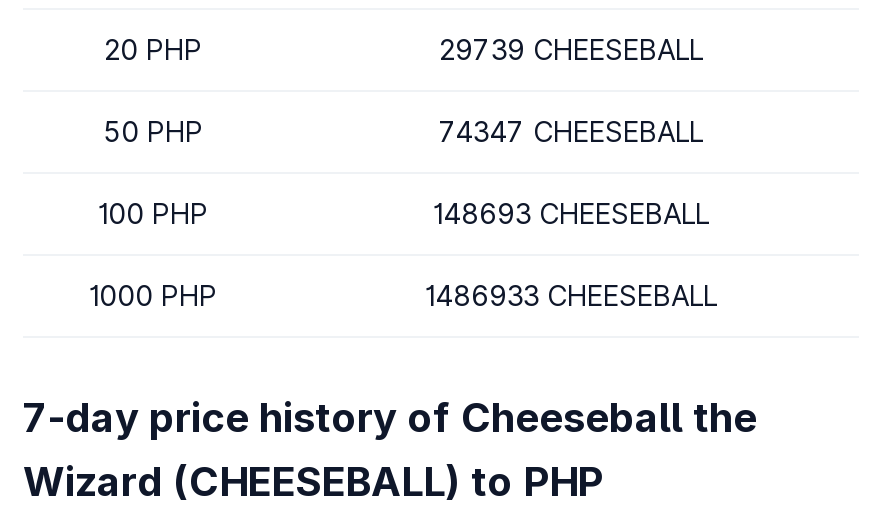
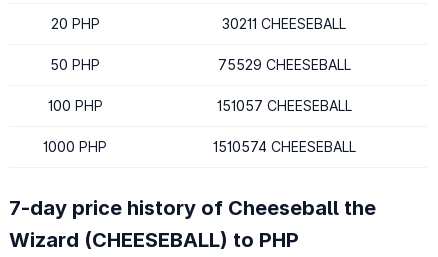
[439,32,703,66] 29739 CHEESEBALL -> [222,15,346,32] 30211 CHEESEBALL
[439,114,703,148] 74347 CHEESEBALL -> [217,56,350,73] 75529 CHEESEBALL
[433,196,709,230] 148693 CHEESEBALL -> [216,97,351,114] 151057 CHEESEBALL
[425,278,717,312] 1486933 CHEESEBALL -> [212,138,355,155] 1510574 CHEESEBALL

